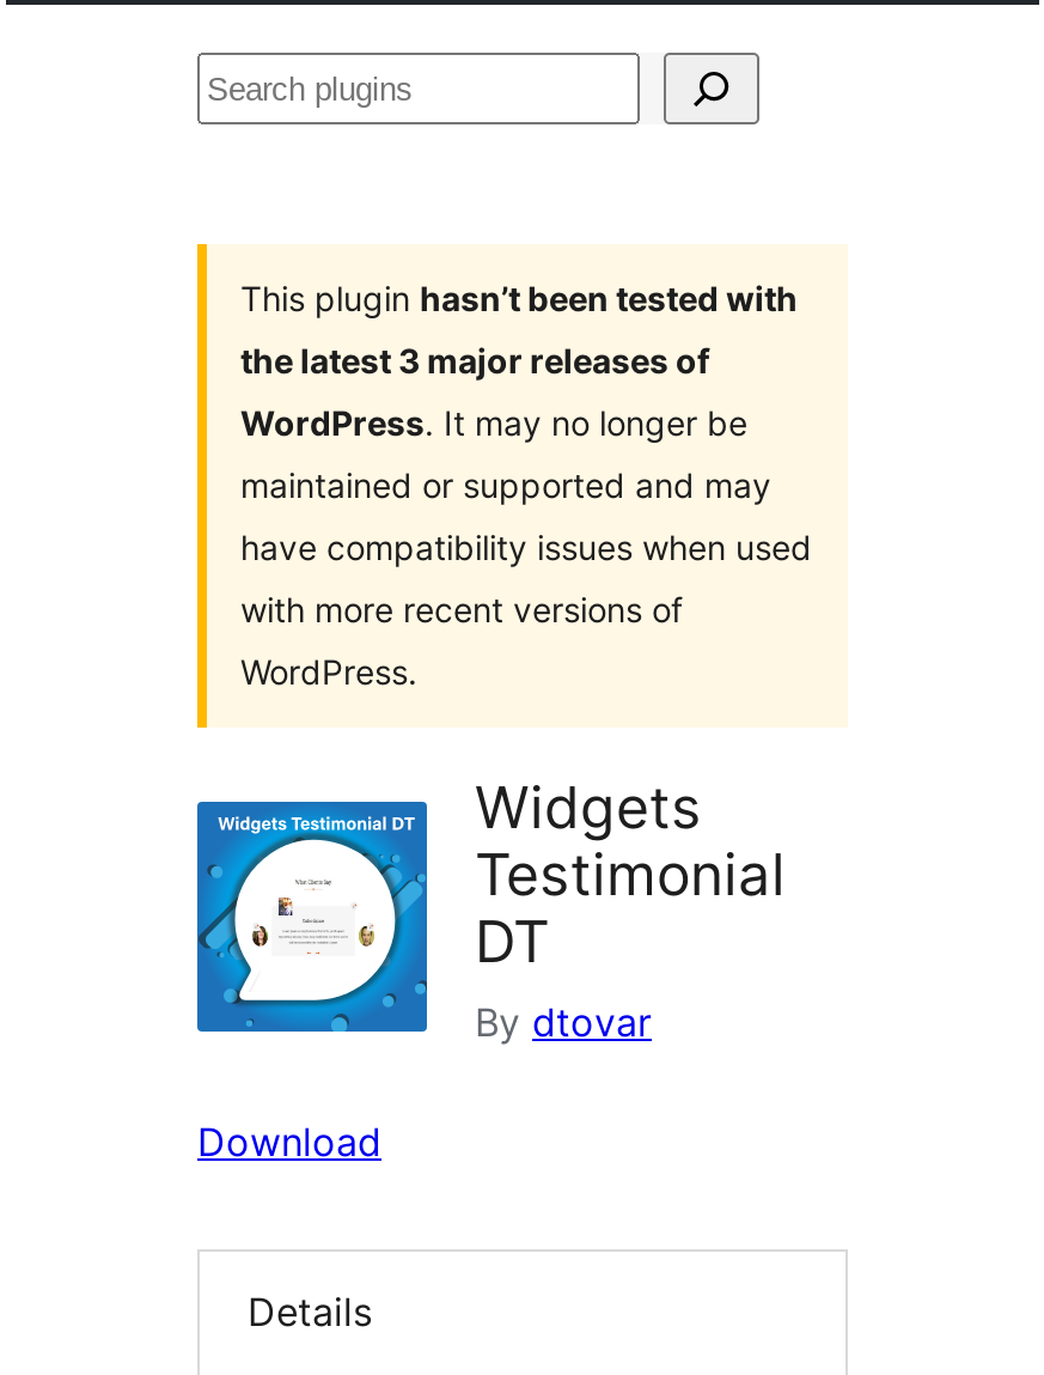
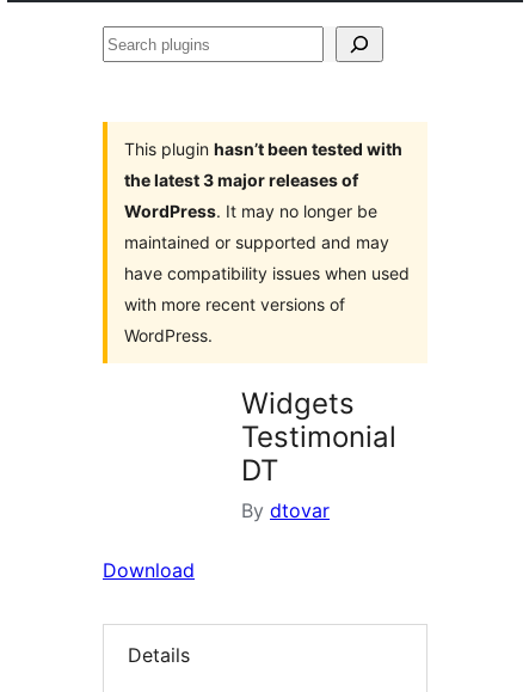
[195,799,429,1034] [image] -> none

